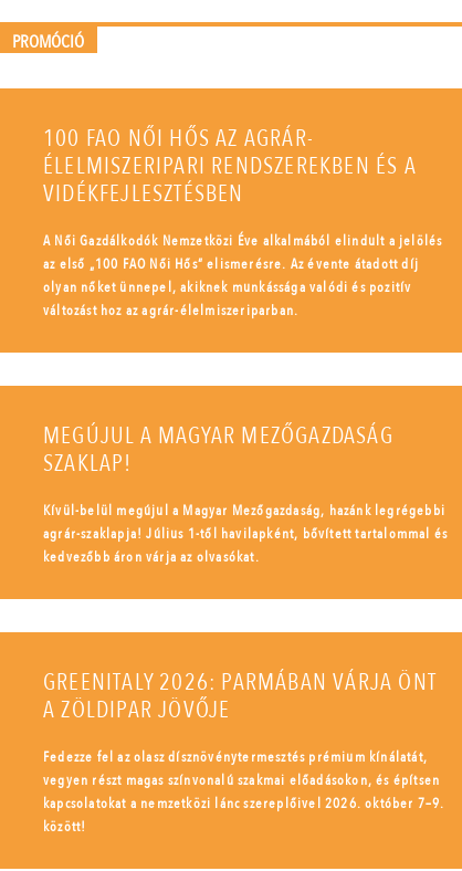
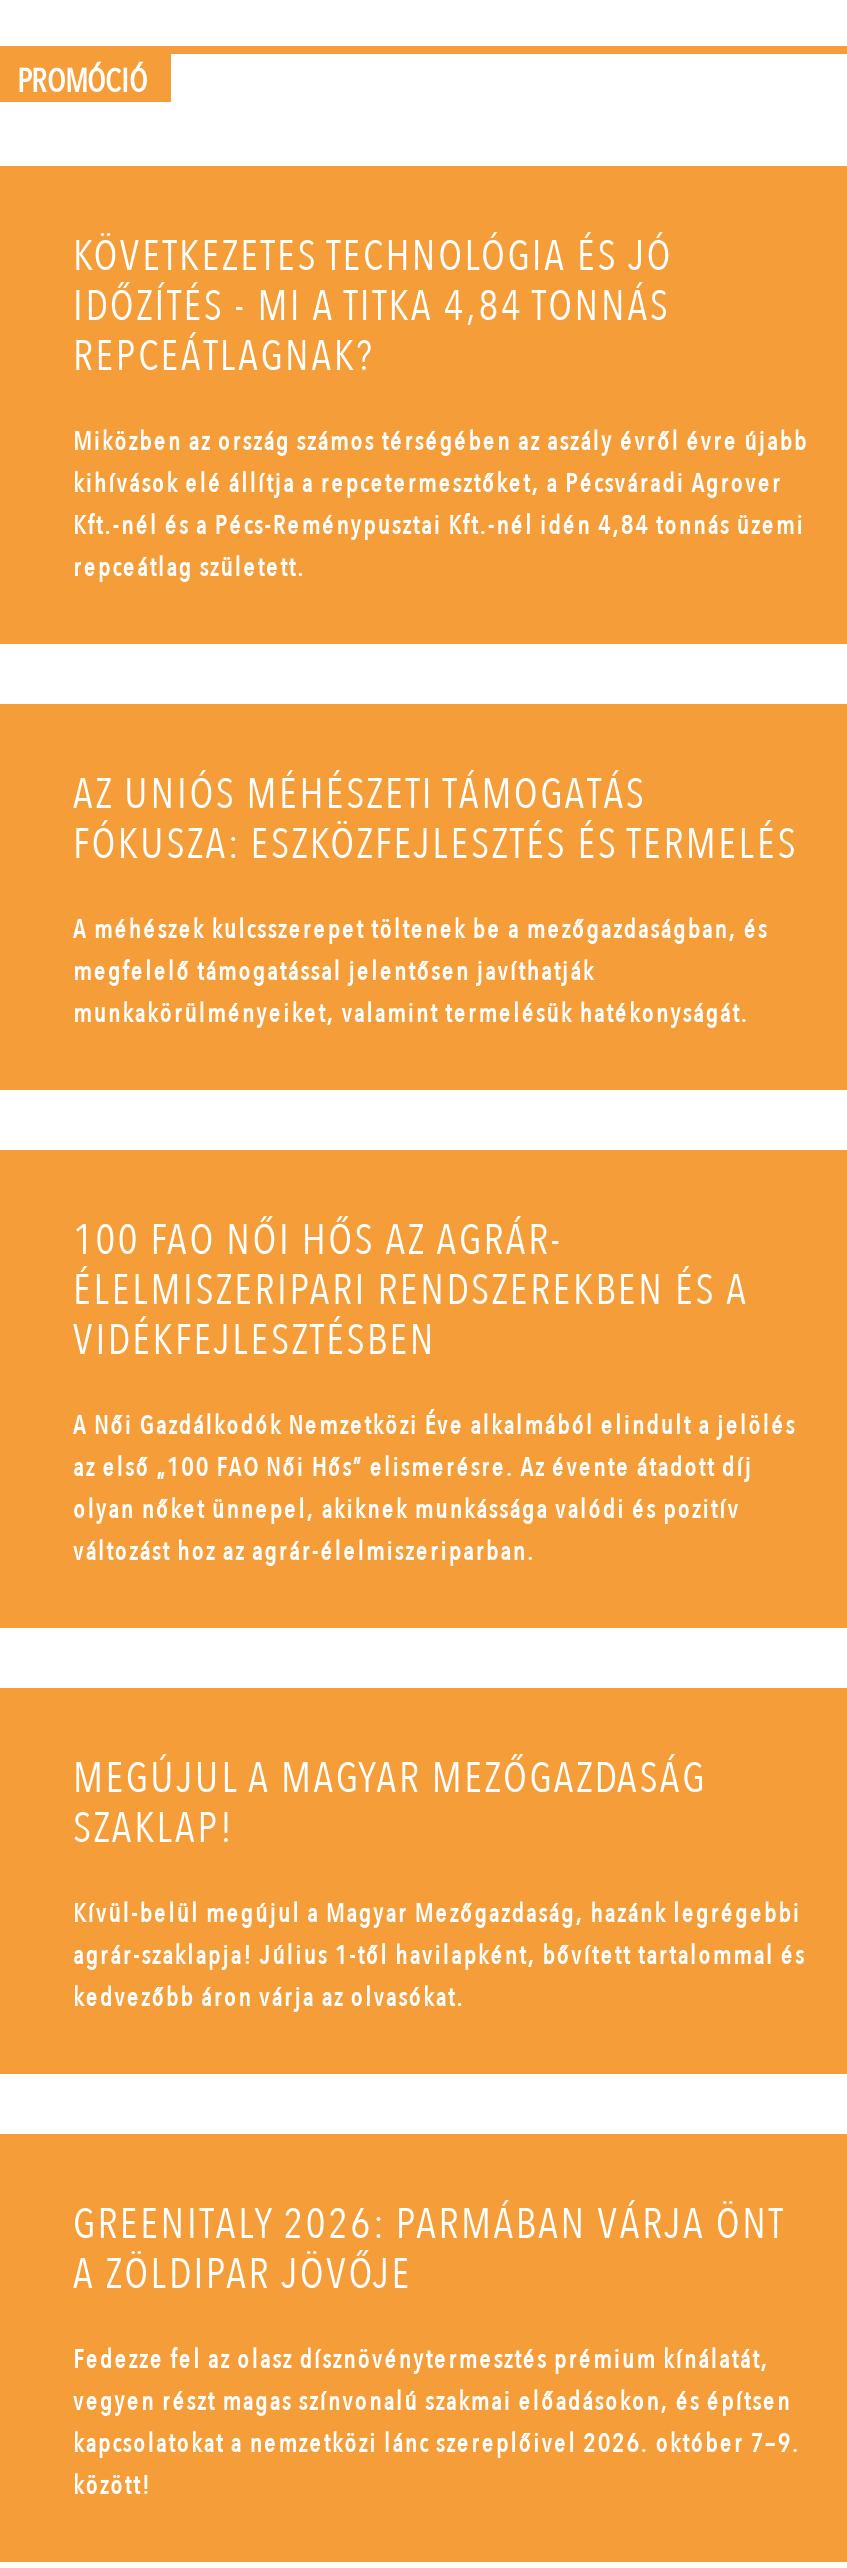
none -> [73,229,808,587] KÖVETKEZETES TECHNOLÓGIA ÉS JÓ | IDŐZÍTÉS - MI A TITKA 4,84 TONNÁS | REPCEÁTLAGNAK? | Miközben az ország számos térségében az aszály évről évre újabb | kihívások elé állítja a repcetermesztőket, a Pécsváradi Agrover | Kft.-nél és a Pécs-Reménypusztai Kft.-nél idén 4,84 tonnás üzemi | repceátlag született.
none -> [73,767,798,1033] AZ UNIÓS MÉHÉSZETI TÁMOGATÁS | FÓKUSZA: ESZKÖZFEJLESZTÉS ÉS TERMELÉS | A méhészek kulcsszerepet töltenek be a mezőgazdaságban, és | megfelelő támogatással jelentősen javíthatják | munkakörülményeiket, valamint termelésük hatékonyságát.

